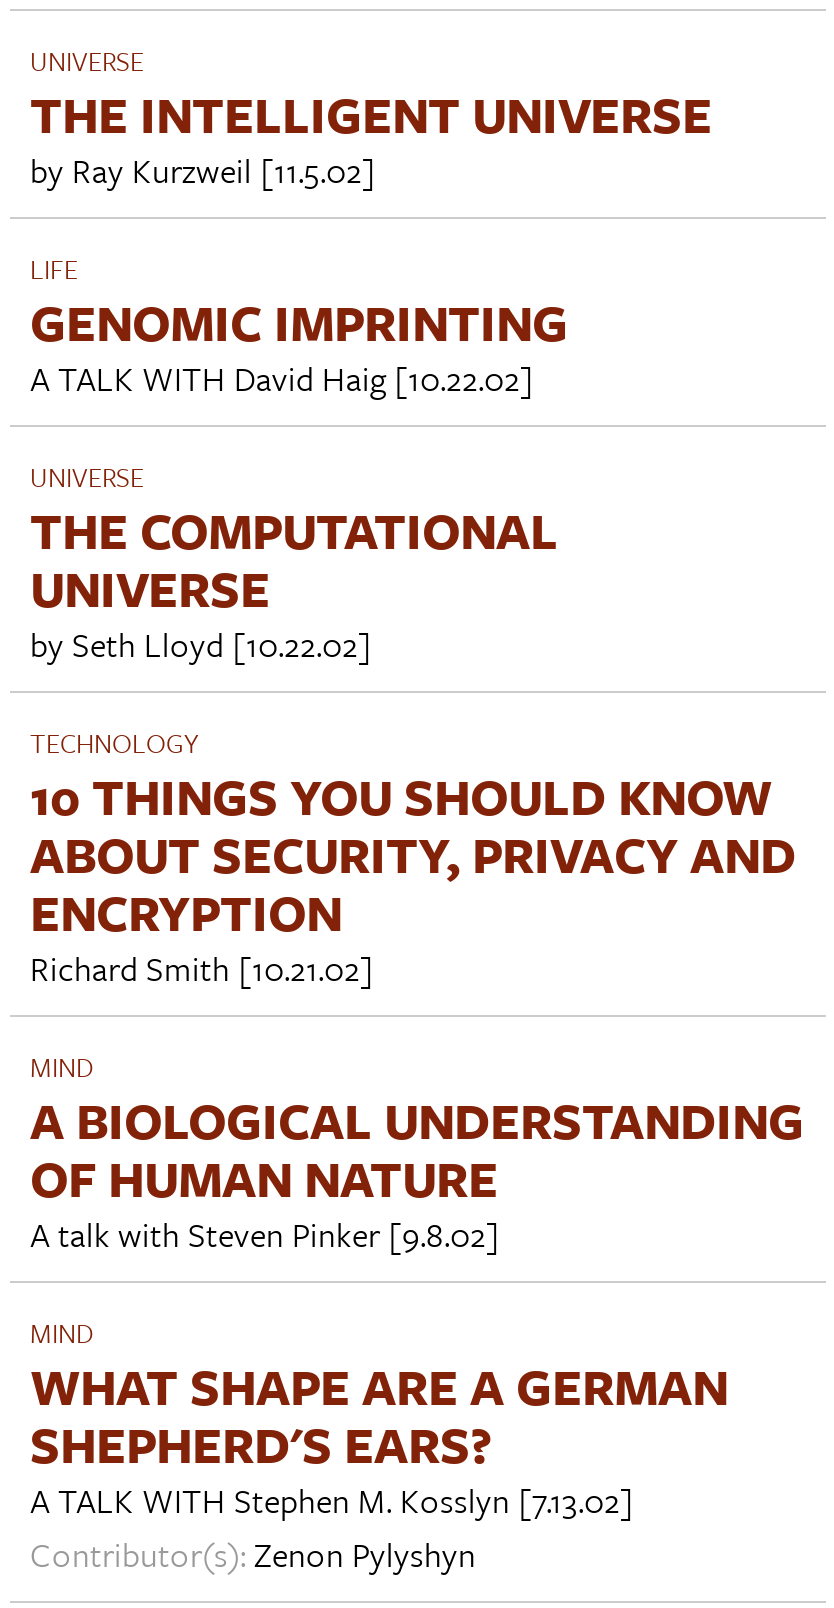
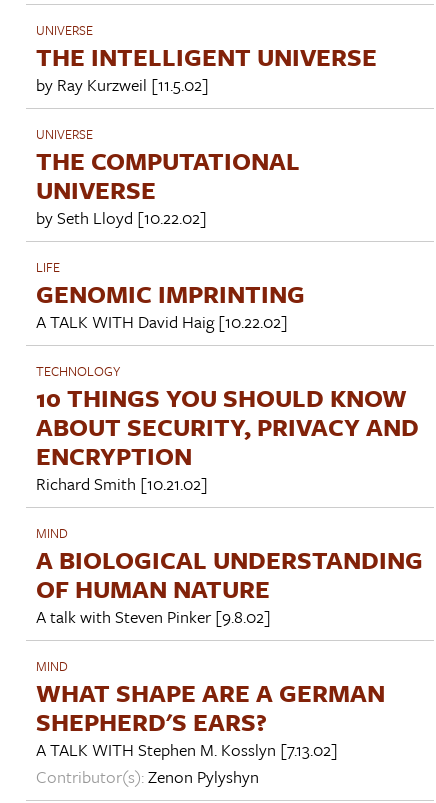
moved [30,248,568,402] -> [36,257,305,334]: LIFE | GENOMIC IMPRINTING | A TALK WITH David Haig [10.22.02]
moved [30,456,558,668] -> [36,124,300,230]: UNIVERSE | THE COMPUTATIONAL | UNIVERSE | by Seth Lloyd [10.22.02]

